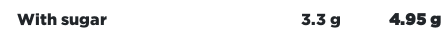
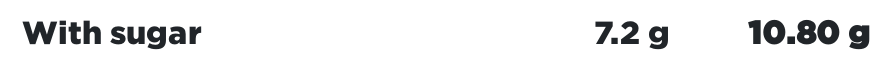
[301,10,341,28] 3.3 g -> [594,15,670,51] 7.2 g
[389,10,441,28] 4.95 g -> [748,15,870,51] 10.80 g

